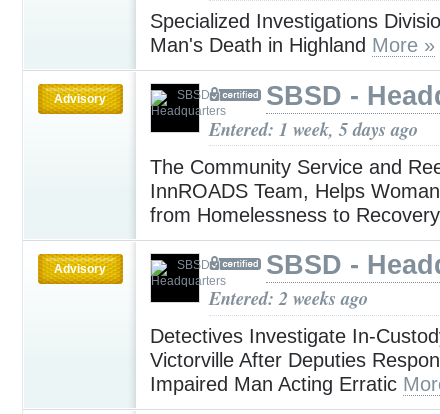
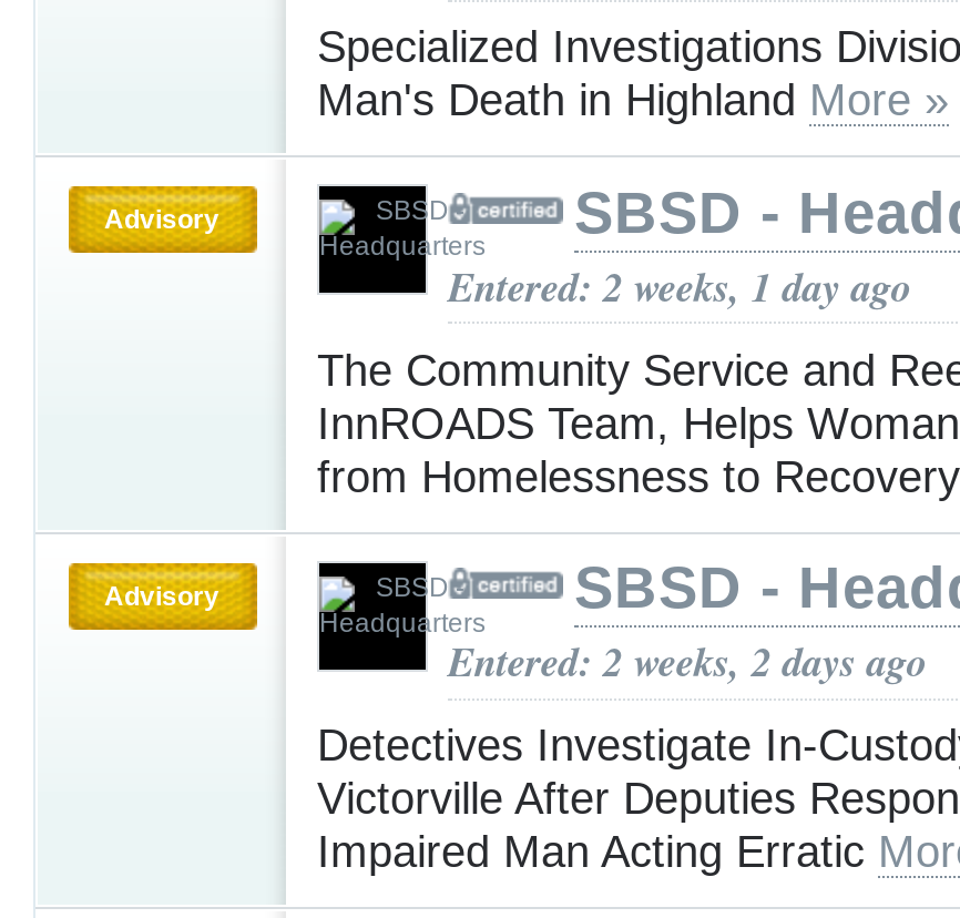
[209,116,418,142] Entered: 1 week, 5 days ago -> [448,257,911,315] Entered: 2 weeks, 1 day ago
[209,285,368,311] Entered: 2 weeks ago -> [448,633,927,691] Entered: 2 weeks, 2 days ago

